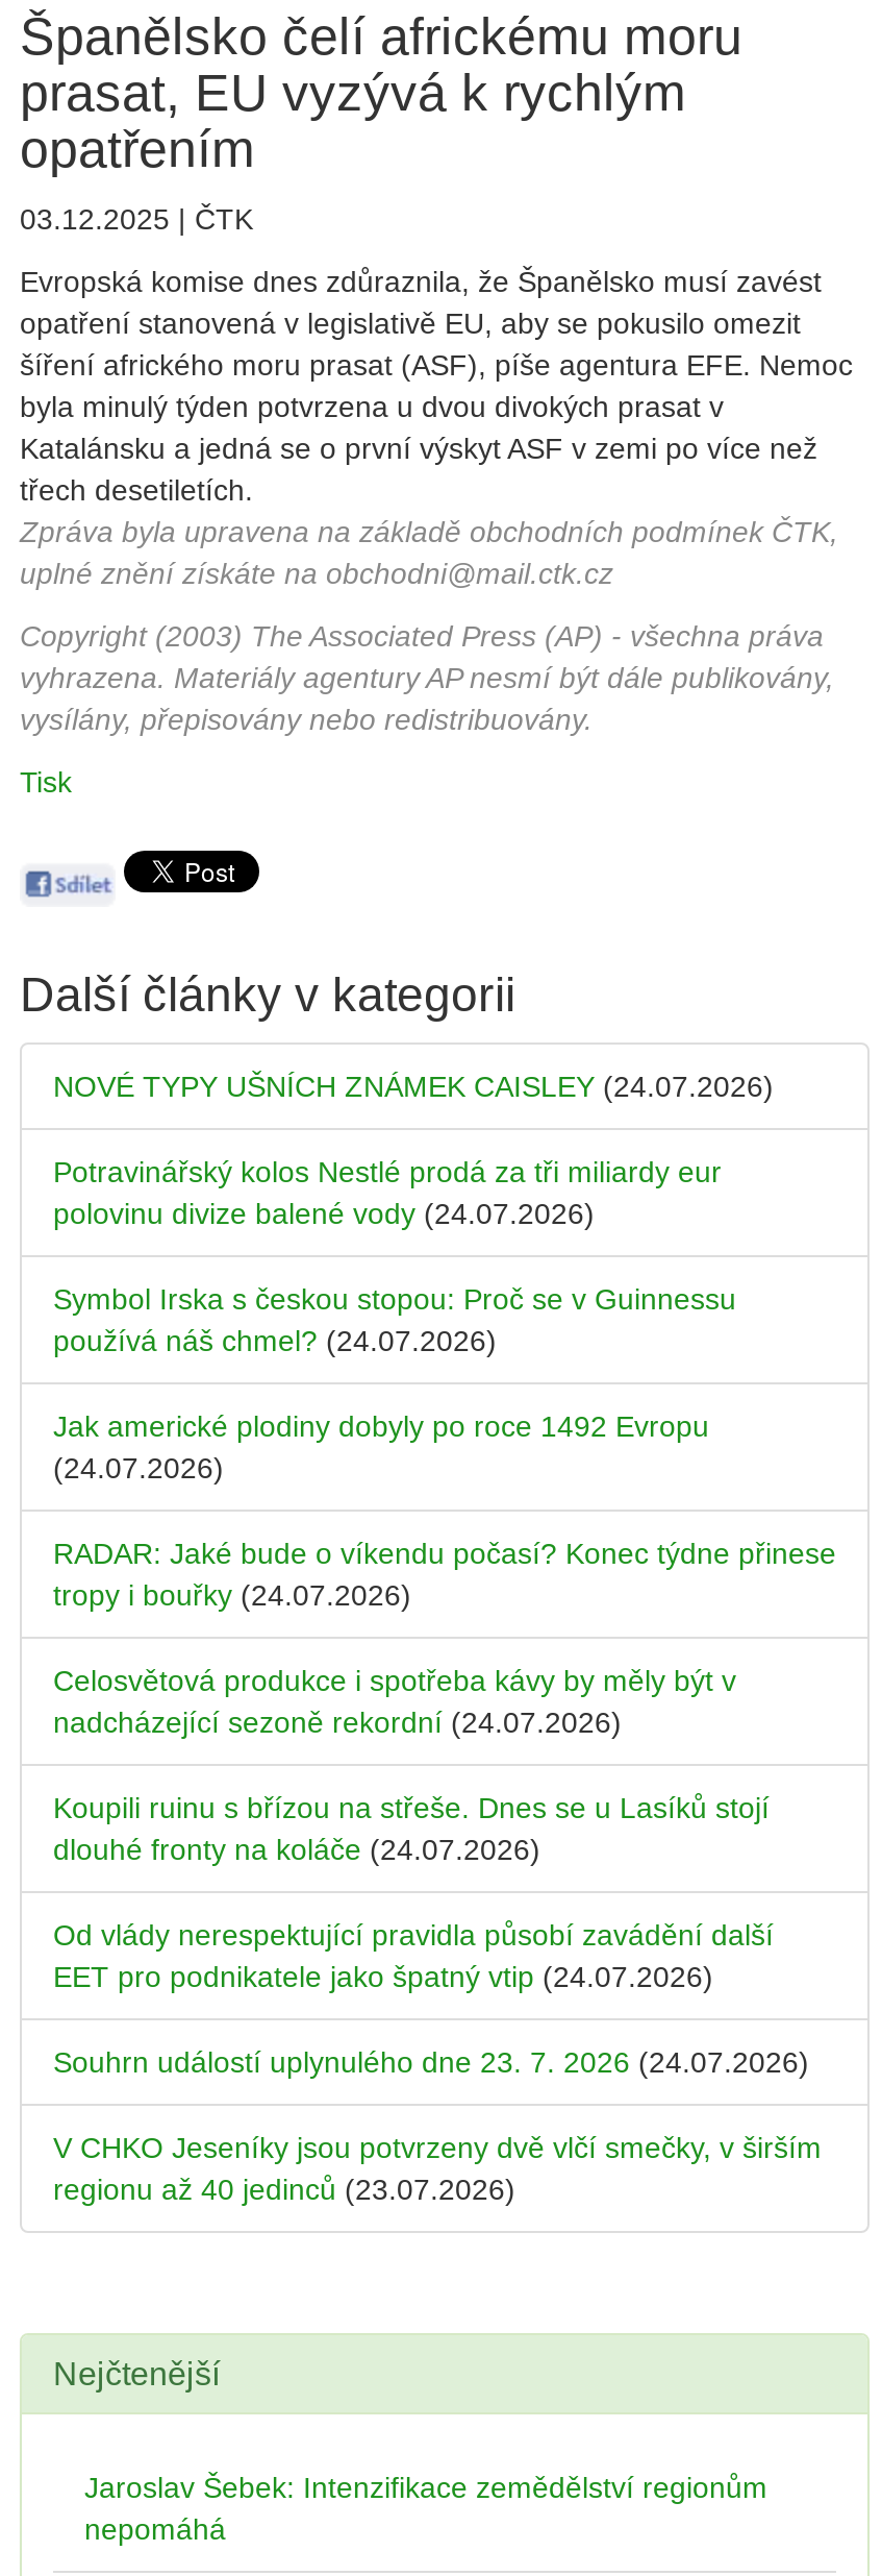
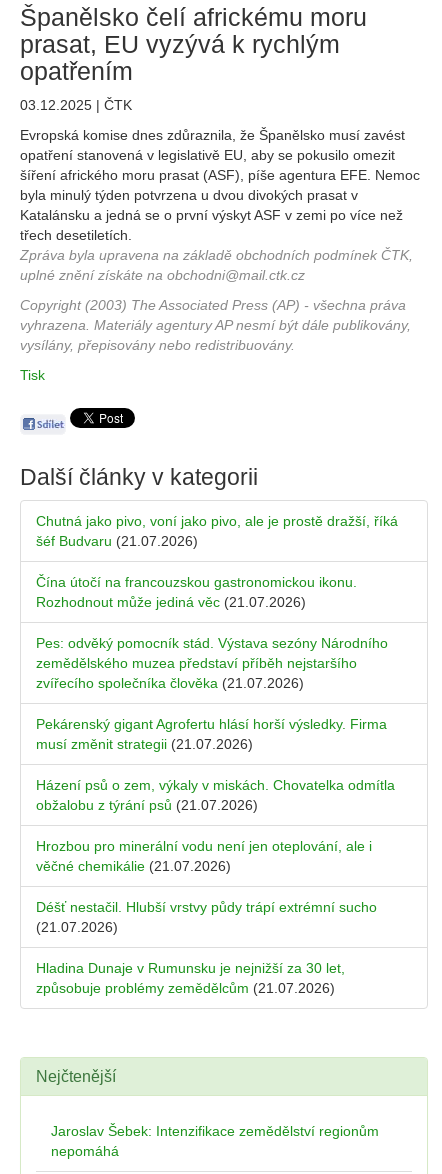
[53,1070,836,2207] NOVÉ TYPY UŠNÍCH ZNÁMEK CAISLEY (24.07.2026) | Potravinářský kolos Nestlé prodá za tři miliardy eur | polovinu divize balené vody (24.07.2026) | Symbol Irska s českou stopou: Proč se v Guinnessu | používá náš chmel? (24.07.2026) | Jak americké plodiny dobyly po roce 1492 Evropu | (24.07.2026) | RADAR: Jaké bude o víkendu počasí? Konec týdne přinese | tropy i bouřky (24.07.2026) | Celosvětová produkce i spotřeba kávy by měly být v | nadcházející sezoně rekordní (24.07.2026) | Koupili ruinu s břízou na střeše. Dnes se u Lasíků stojí | dlouhé fronty na koláče (24.07.2026) | Od vlády nerespektující pravidla působí zavádění další | EET pro podnikatele jako špatný vtip (24.07.2026) | Souhrn událostí uplynulého dne 23. 7. 2026 (24.07.2026) | V CHKO Jeseníky jsou potvrzeny dvě vlčí smečky, v širším | regionu až 40 jedinců (23.07.2026) -> [36,513,398,996] Chutná jako pivo, voní jako pivo, ale je prostě dražší, říká | šéf Budvaru (21.07.2026) | Čína útočí na francouzskou gastronomickou ikonu. | Rozhodnout může jediná věc (21.07.2026) | Pes: odvěký pomocník stád. Výstava sezóny Národního | zemědělského muzea představí příběh nejstaršího | zvířecího společníka člověka (21.07.2026) | Pekárenský gigant Agrofertu hlásí horší výsledky. Firma | musí změnit strategii (21.07.2026) | Házení psů o zem, výkaly v miskách. Chovatelka odmítla | obžalobu z týrání psů (21.07.2026) | Hrozbou pro minerální vodu není jen oteplování, ale i | věčné chemikálie (21.07.2026) | Déšť nestačil. Hlubší vrstvy půdy trápí extrémní sucho | (21.07.2026) | Hladina Dunaje v Rumunsku je nejnižší za 30 let, | způsobuje problémy zemědělcům (21.07.2026)

